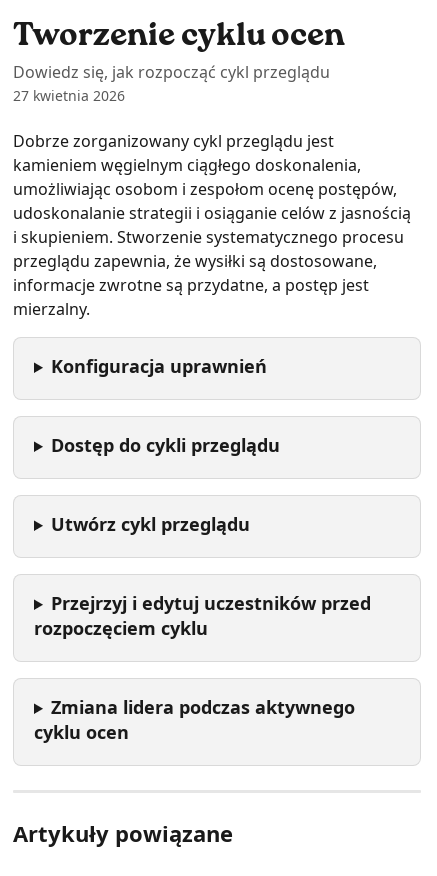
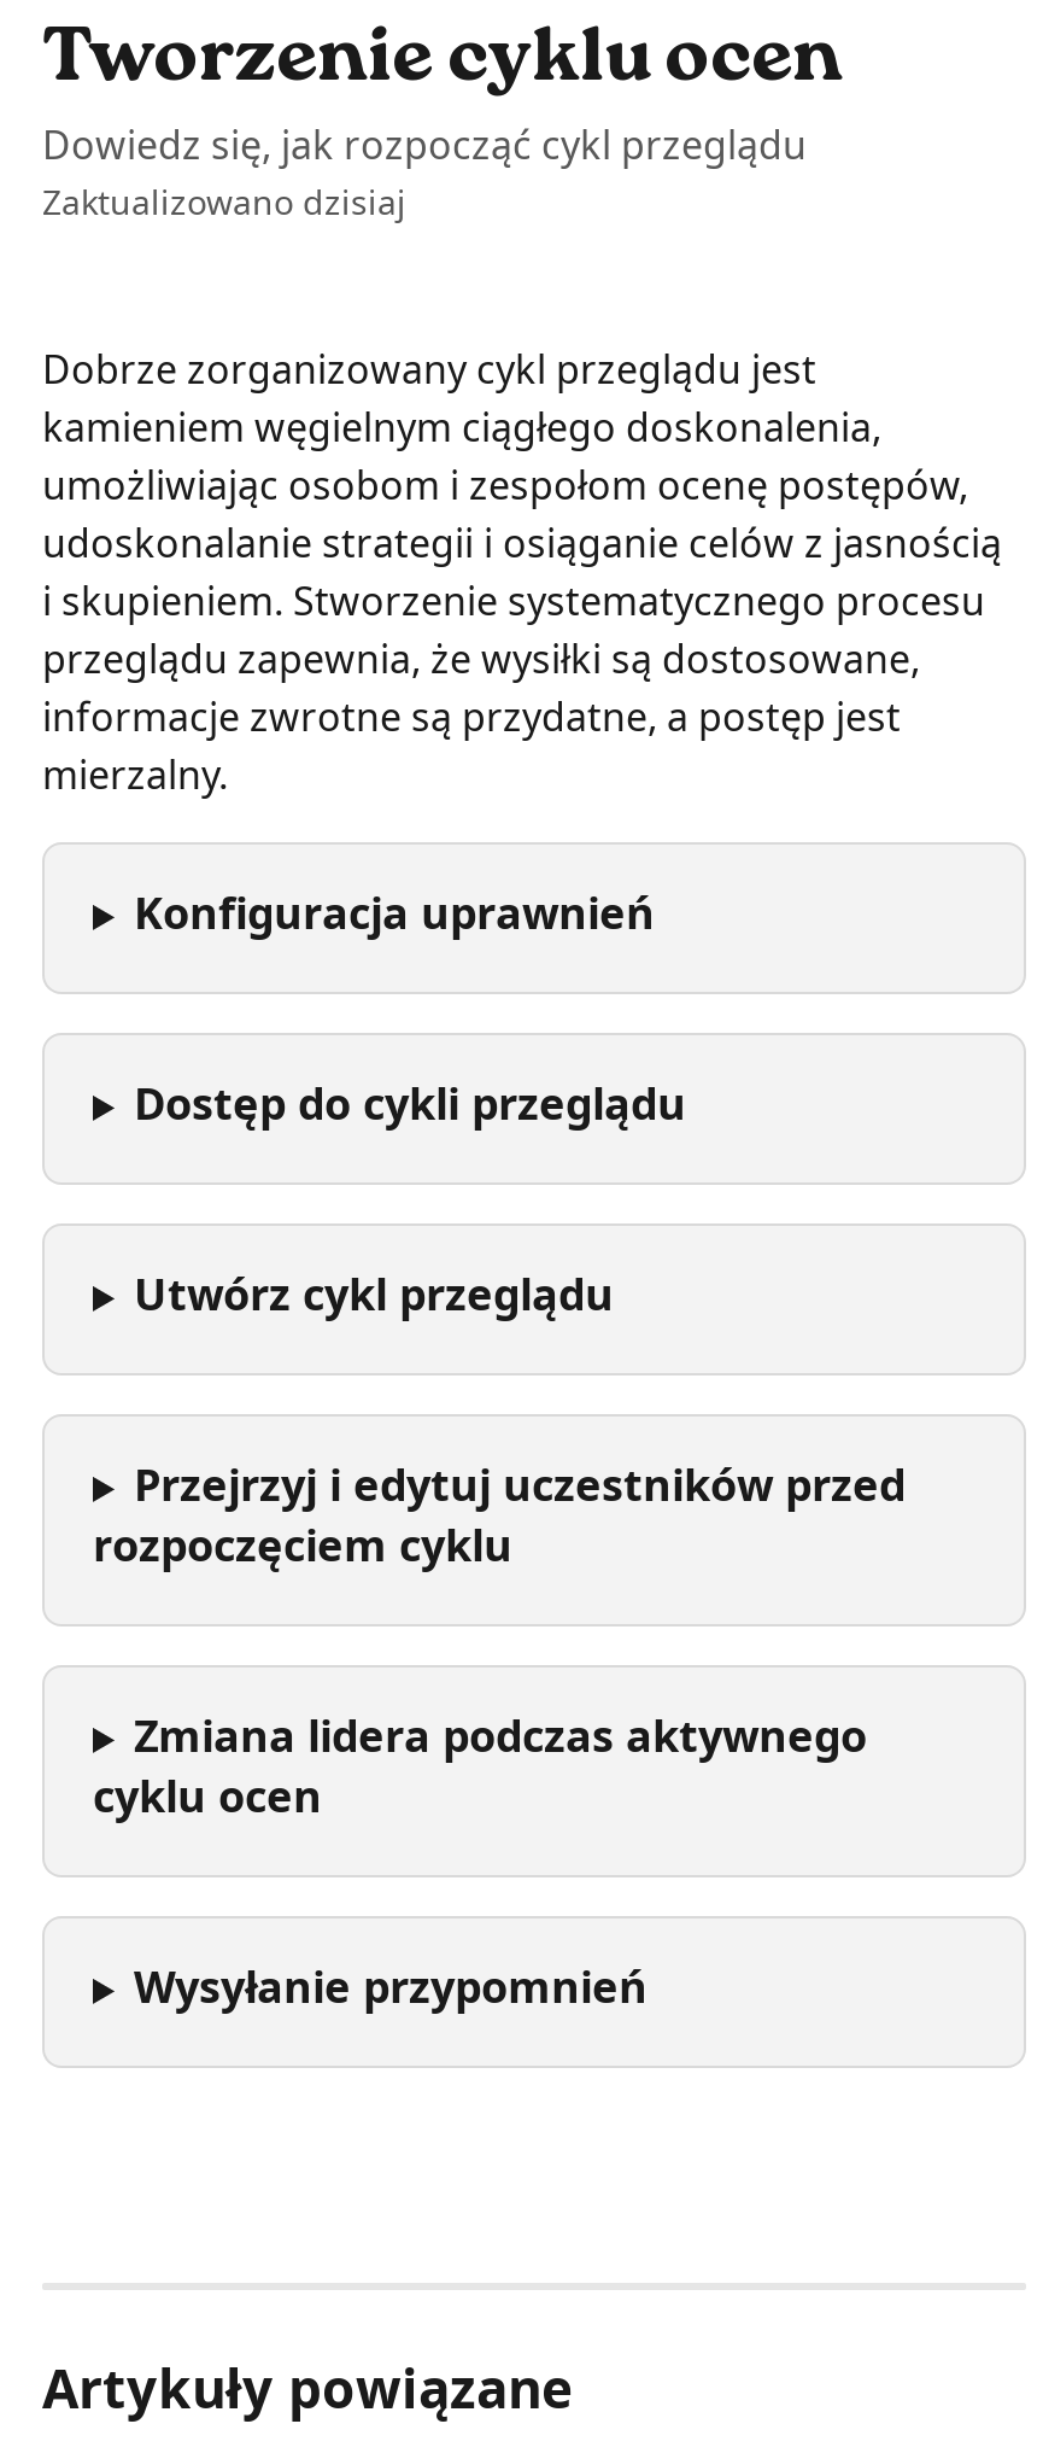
[13,86,125,105] 27 kwietnia 2026 -> [42,179,406,224] Zaktualizowano dzisiaj
none -> [134,1958,647,2016] Wysyłanie przypomnień

